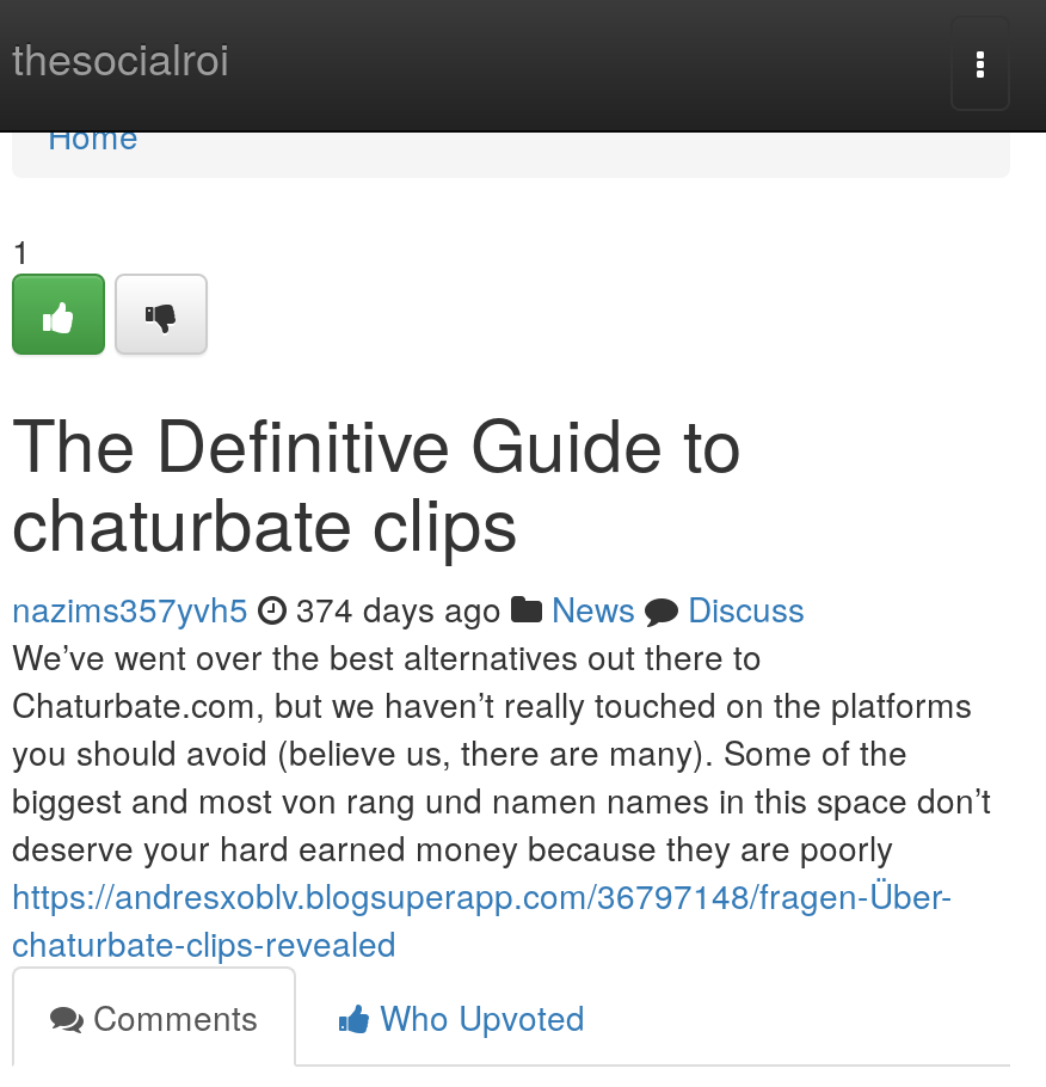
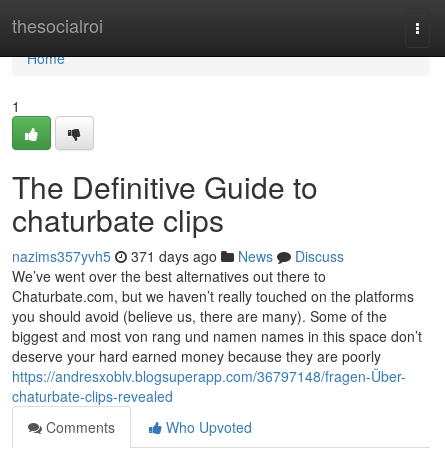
[12,584,805,632] nazims357yvh5 374 days ago News Discuss -> [12,246,344,266] nazims357yvh5 371 days ago News Discuss

